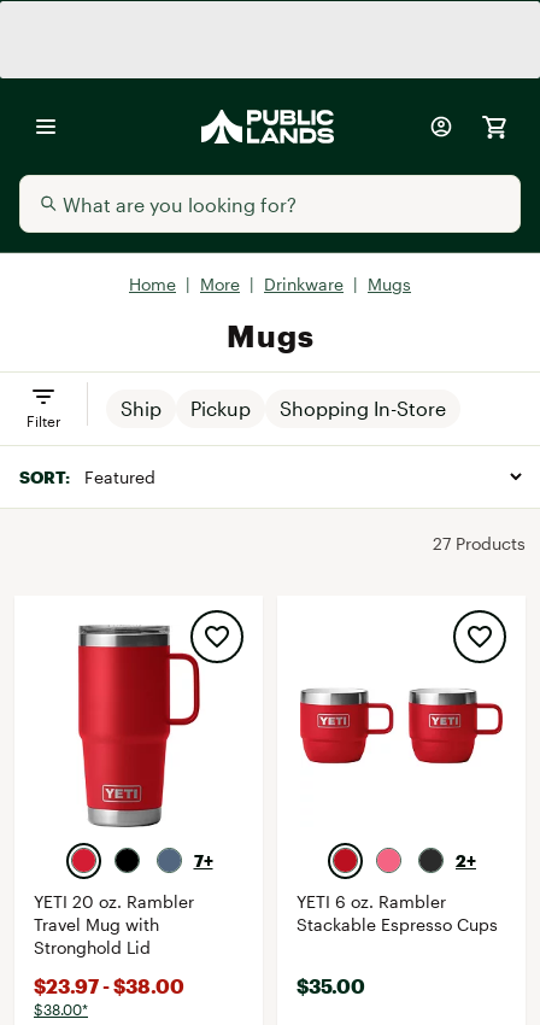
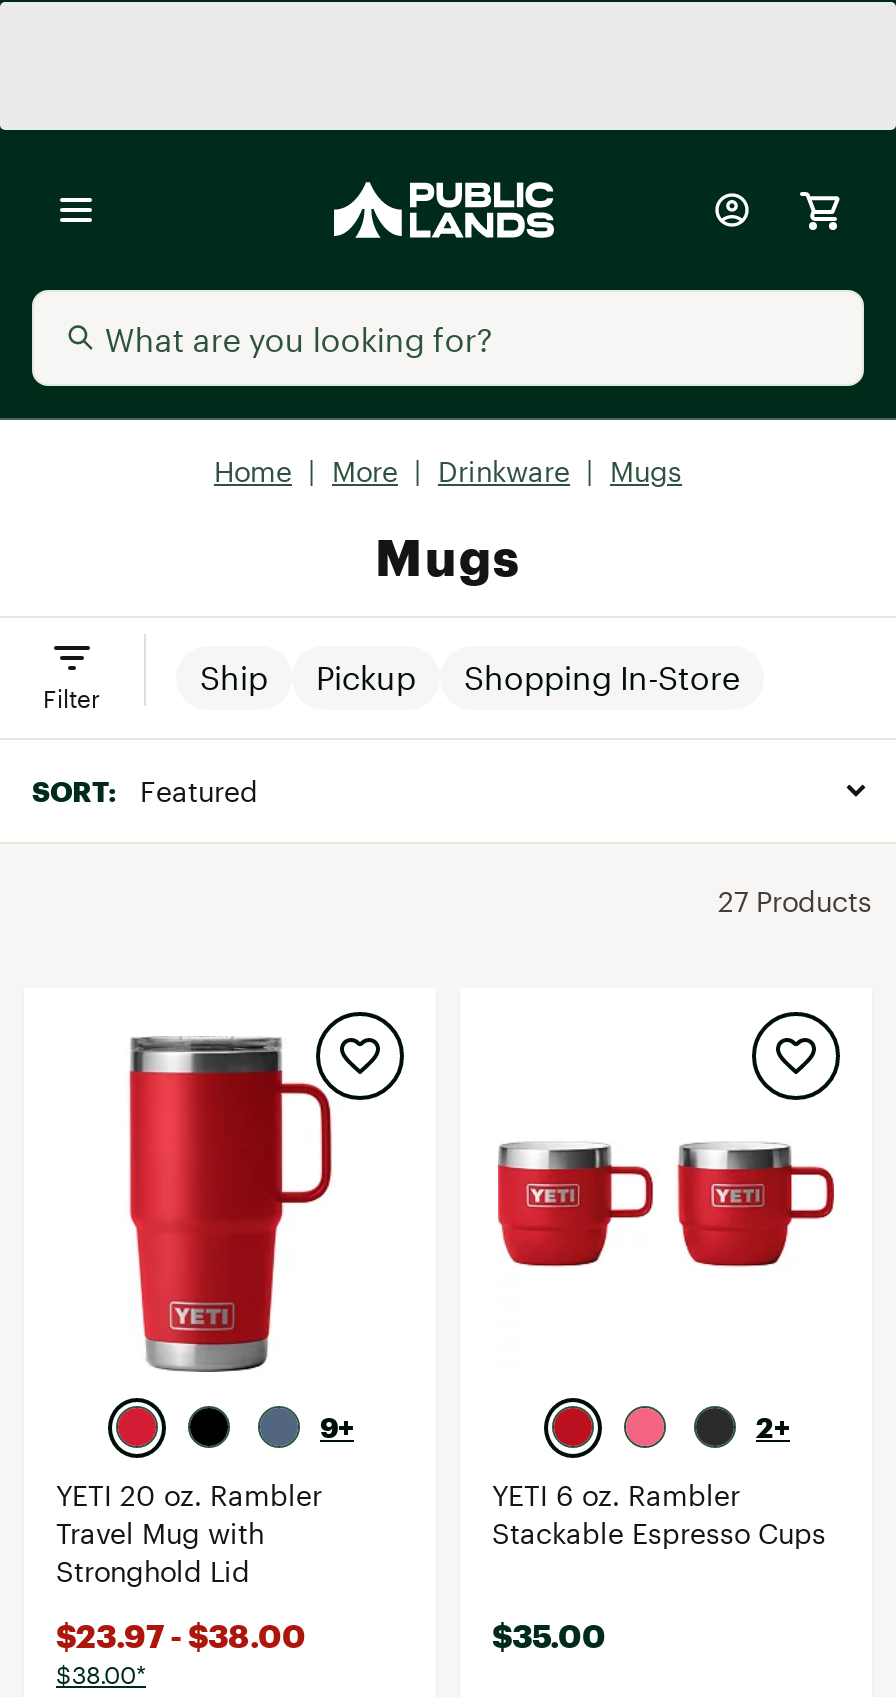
[193,850,213,871] 7+ -> [320,1410,354,1444] 9+

